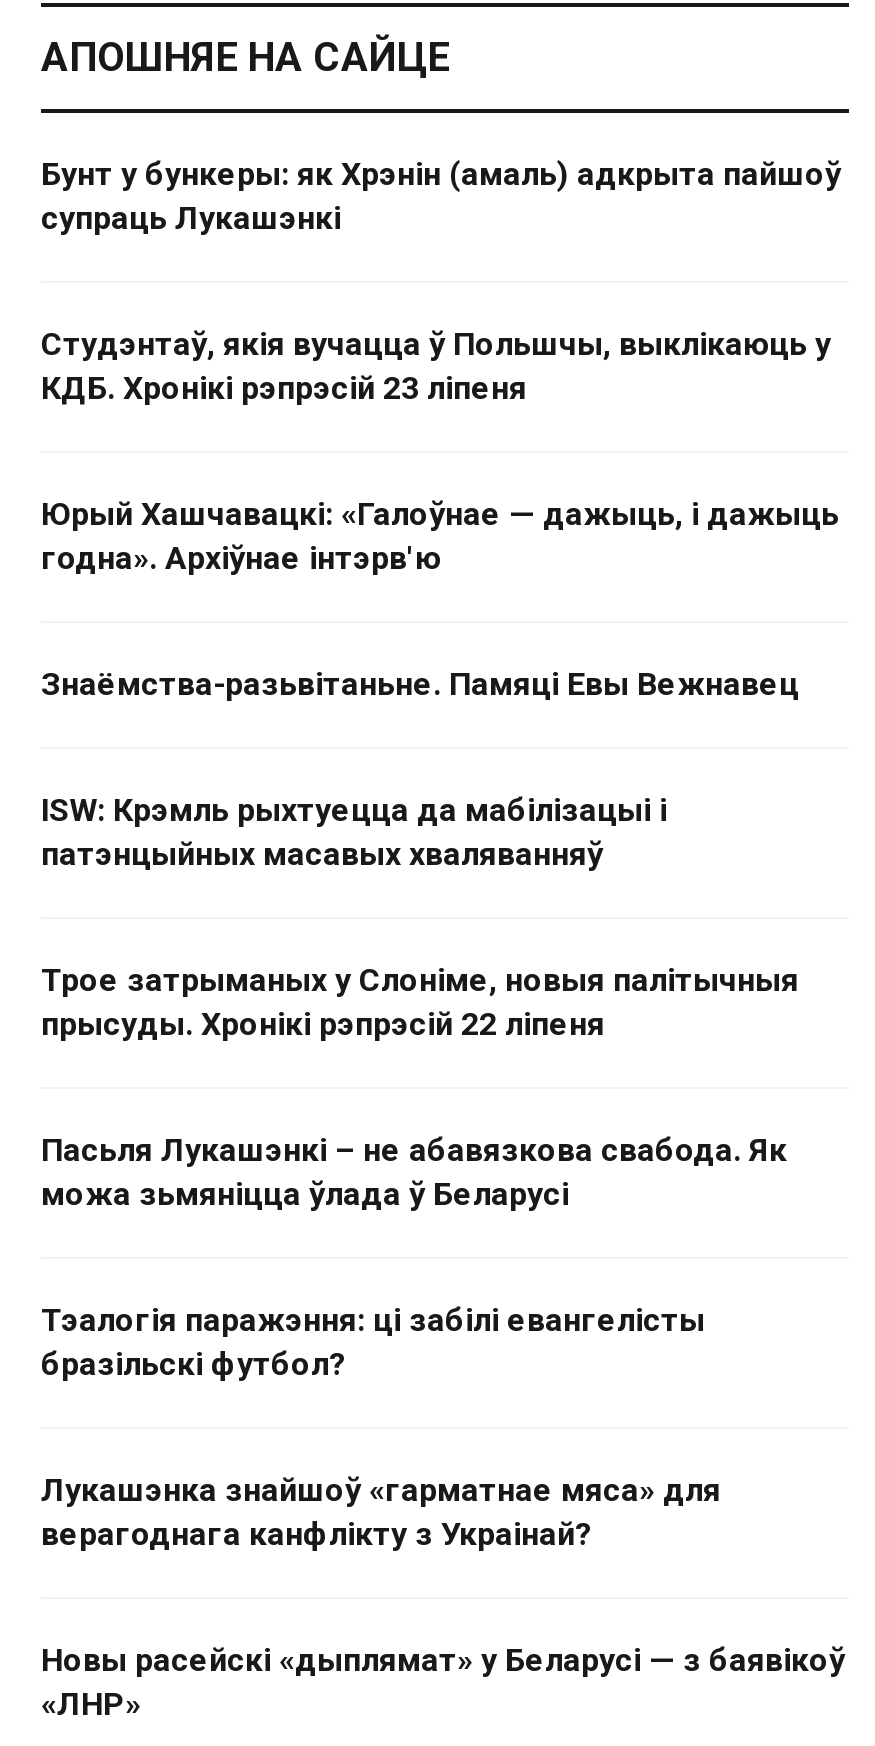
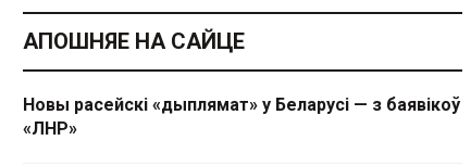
[41,155,841,1553] Бунт у бункеры: як Хрэнін (амаль) адкрыта пайшоў | супраць Лукашэнкі | Студэнтаў, якія вучацца ў Польшчы, выклікаюць у | КДБ. Хронікі рэпрэсій 23 ліпеня | Юрый Хашчавацкі: «Галоўнае — дажыць, і дажыць | годна». Архіўнае інтэрв'ю | Знаёмства-разьвітаньне. Памяці Евы Вежнавец | ISW: Крэмль рыхтуецца да мабілізацыі і | патэнцыйных масавых хваляванняў | Трое затрыманых у Слоніме, новыя палітычныя | прысуды. Хронікі рэпрэсій 22 ліпеня | Пасьля Лукашэнкі – не абавязкова свабода. Як | можа зьмяніцца ўлада ў Беларусі | Тэалогія паражэння: ці забілі евангелісты | бразільскі футбол? | Лукашэнка знайшоў «гарматнае мяса» для | верагоднага канфлікту з Украінай? -> none

